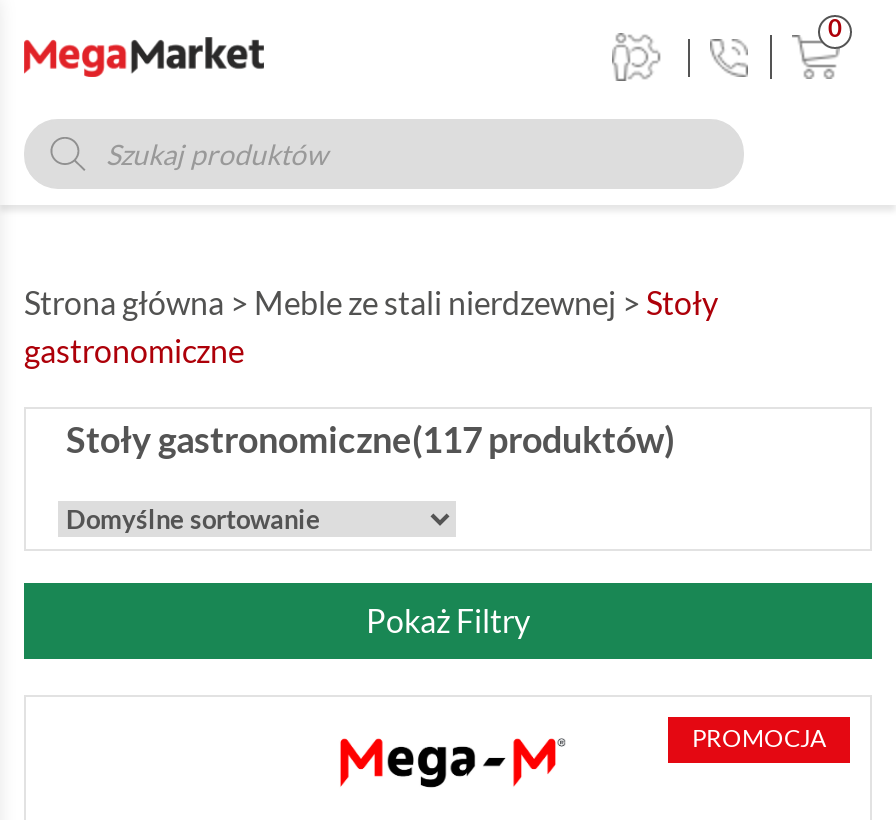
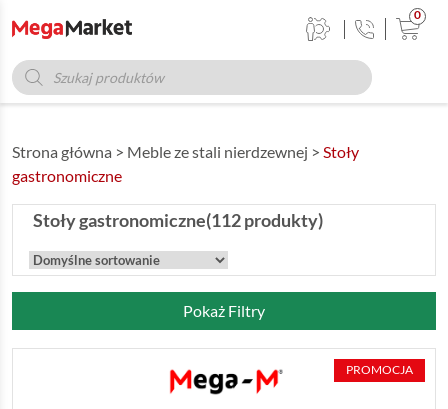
[66,417,674,461] Stoły gastronomiczne(117 produktów) -> [33,209,323,231] Stoły gastronomiczne(112 produkty)

